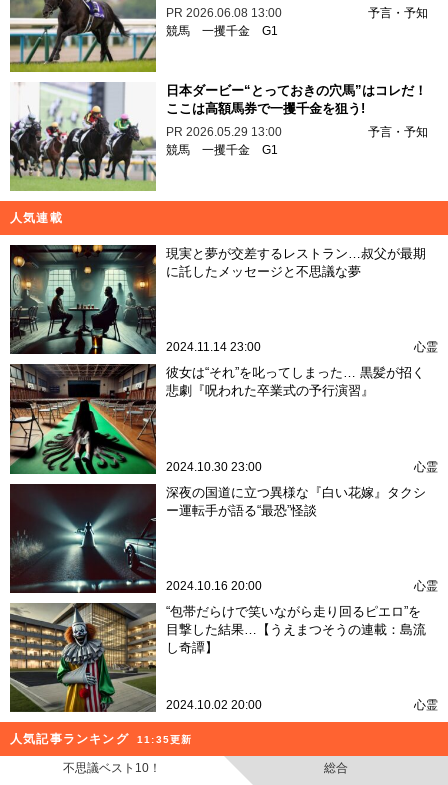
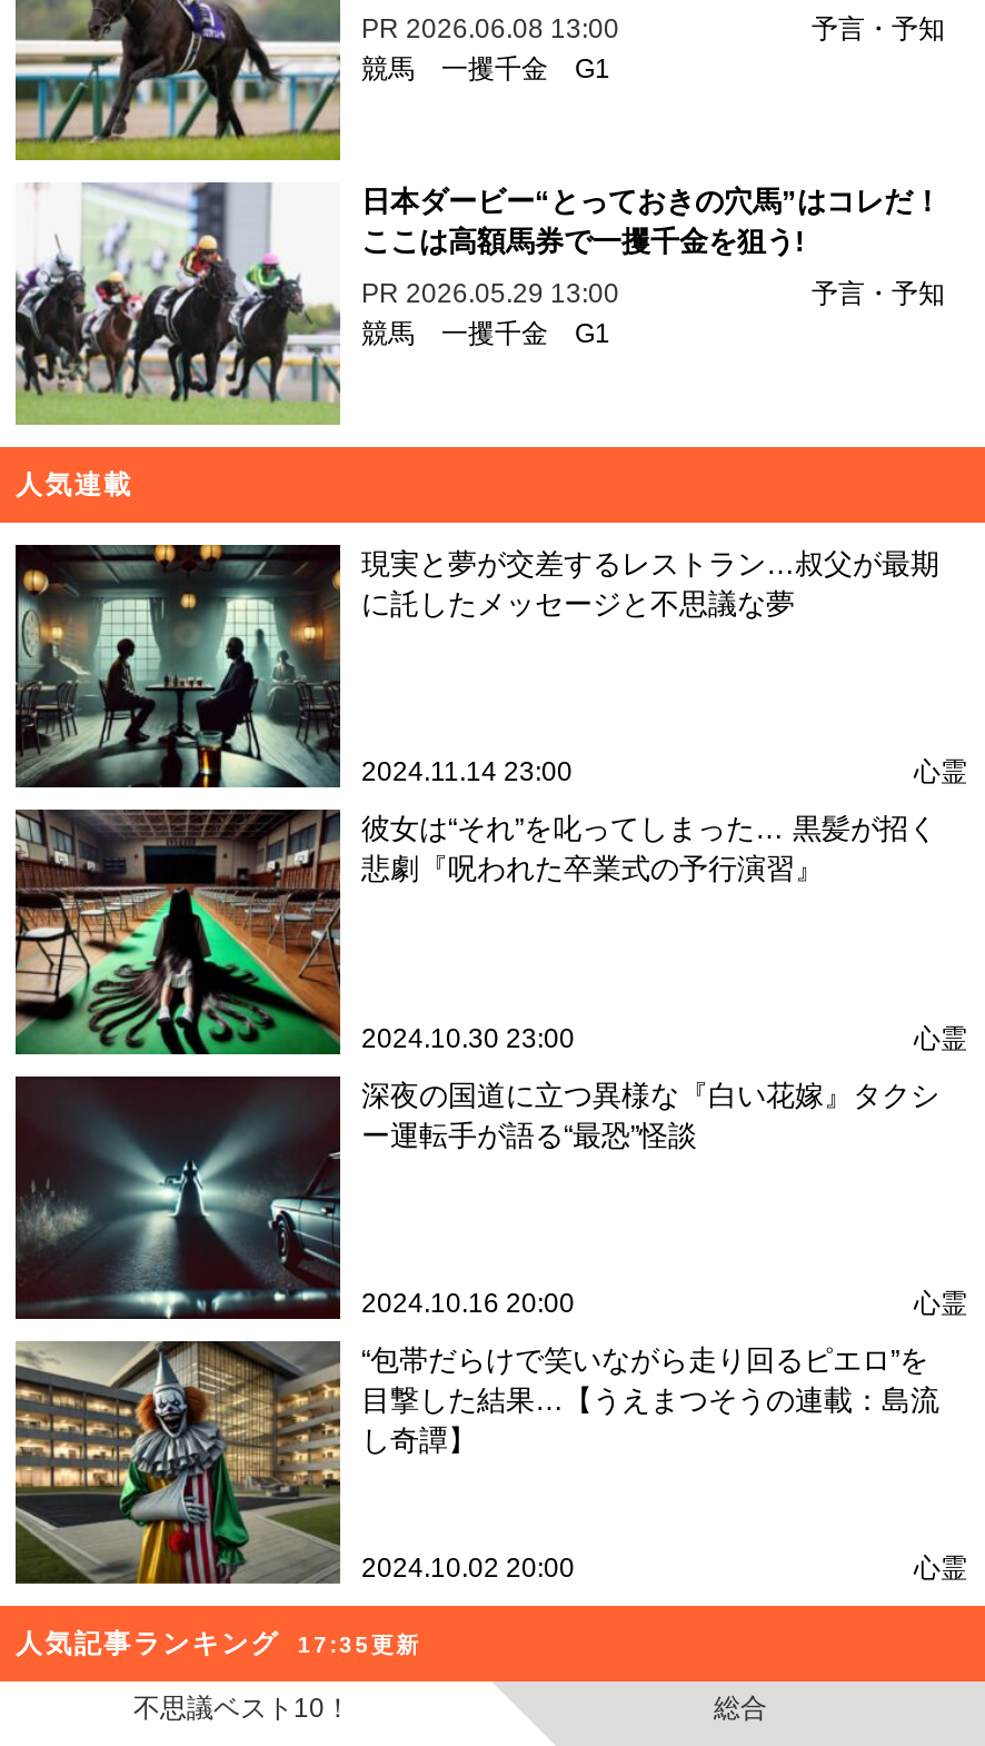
[10,732,192,746] 人気記事ランキング 11:35更新 -> [16,1628,421,1659] 人気記事ランキング 17:35更新

